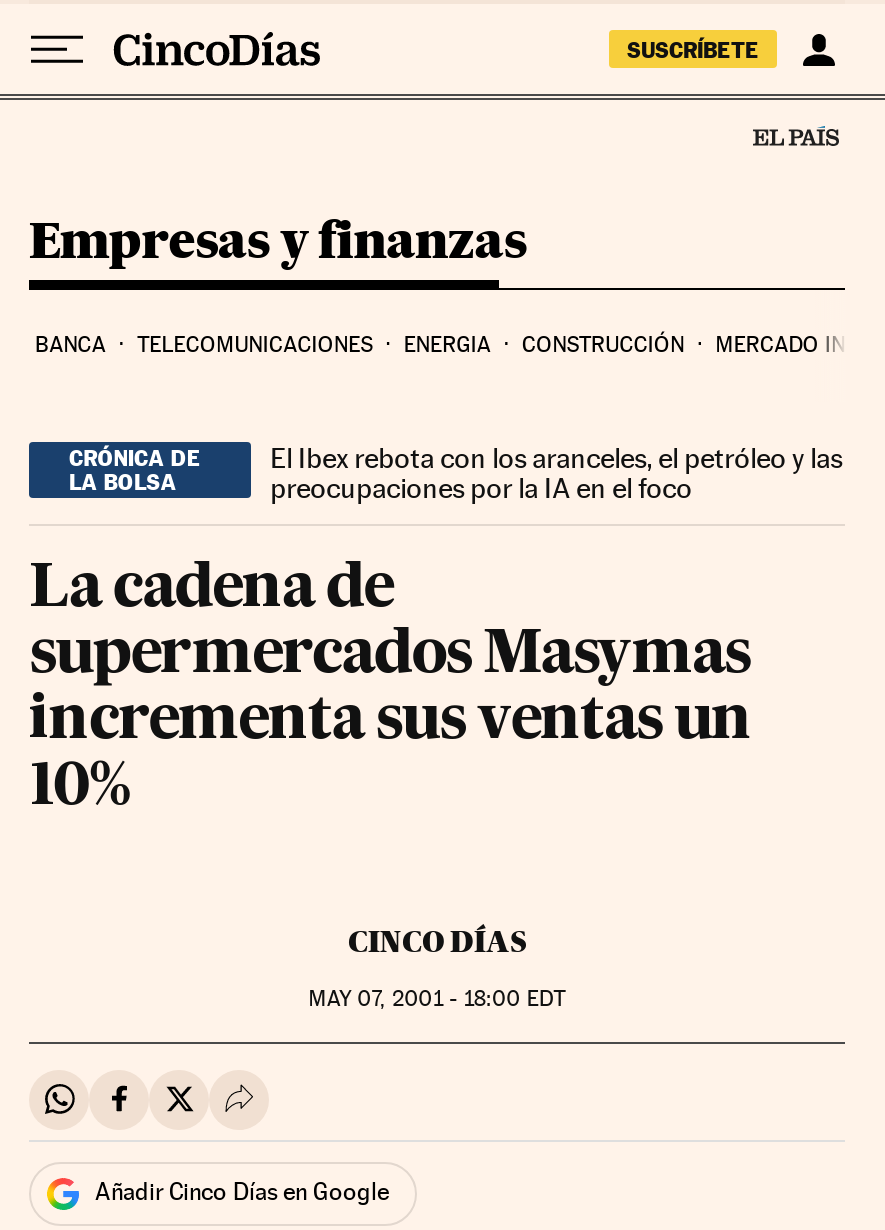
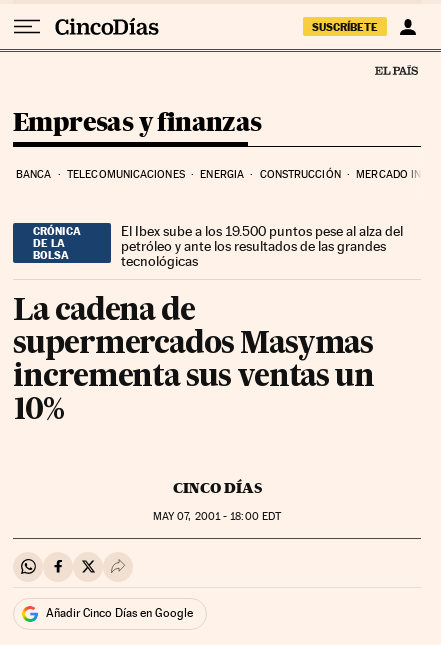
[270,441,842,503] El Ibex rebota con los aranceles, el petróleo y las | preocupaciones por la IA en el foco -> [121,223,403,269] El Ibex sube a los 19.500 puntos pese al alza del | petróleo y ante los resultados de las grandes | tecnológicas

